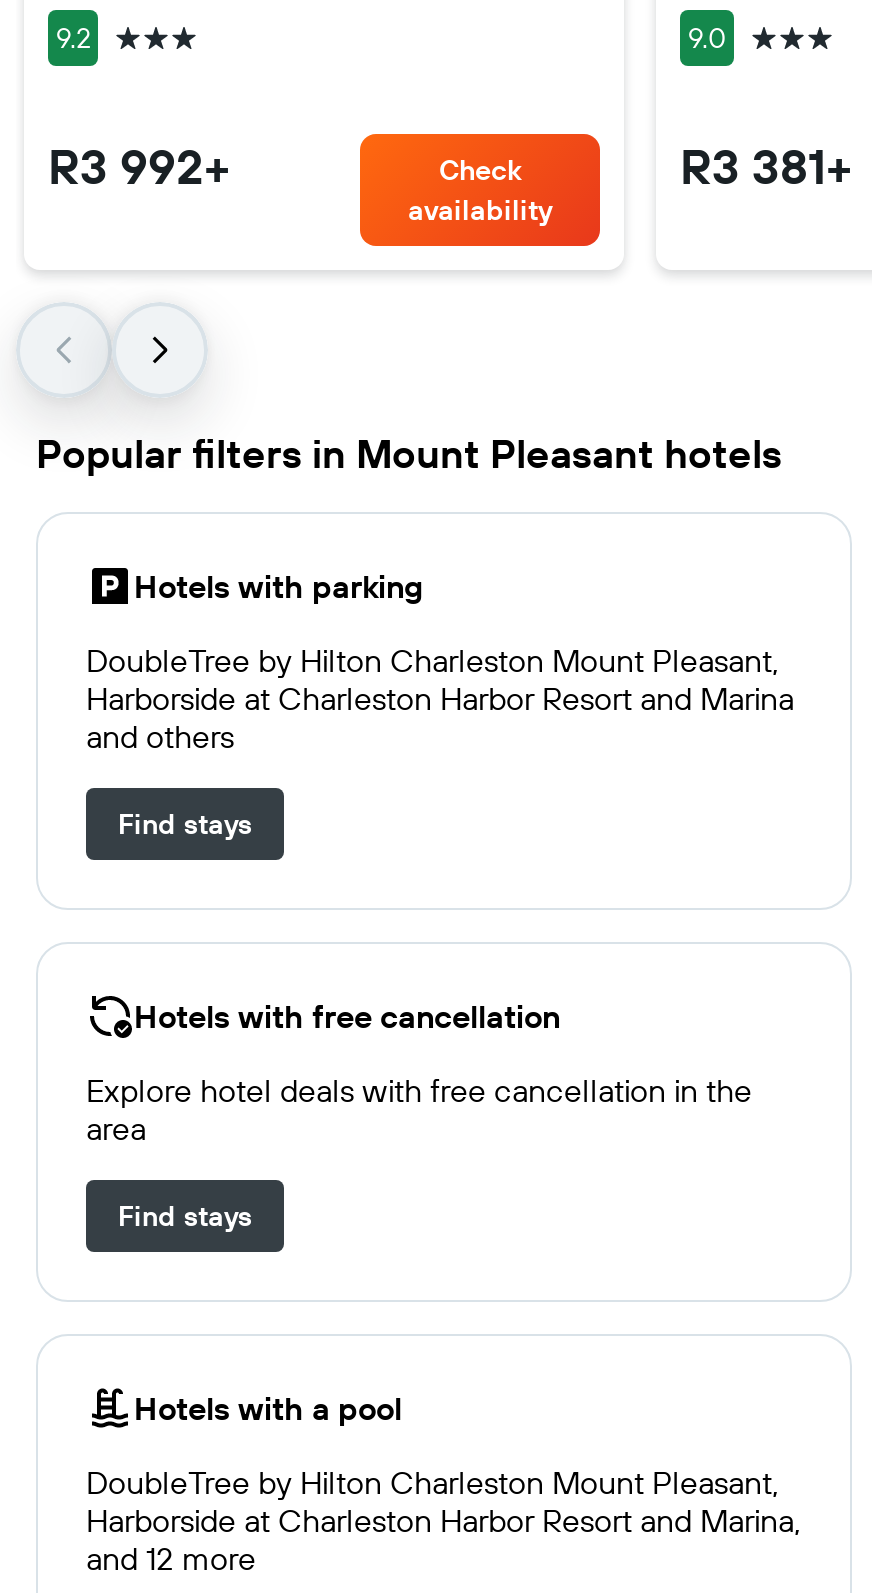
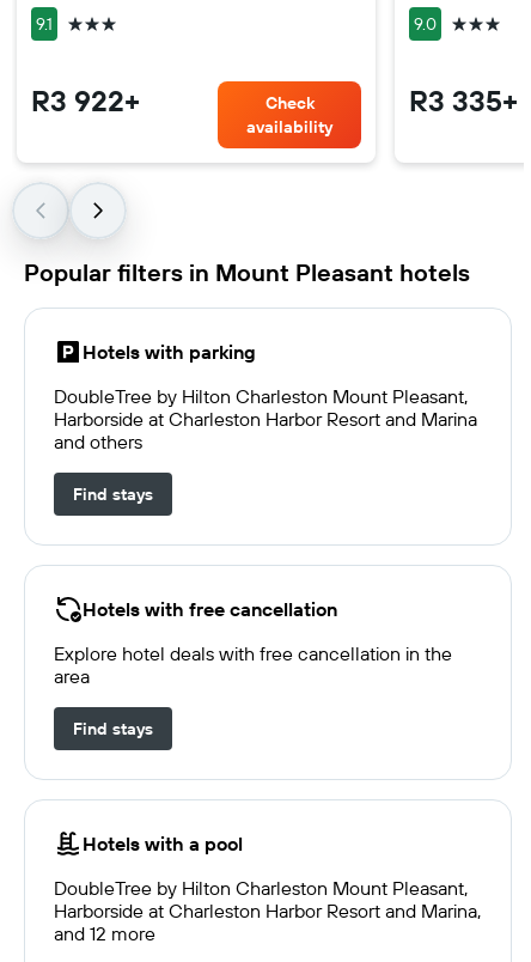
[56,20,90,56] 9.2 -> [36,13,53,35] 9.1
[48,136,230,196] R3 992+ -> [31,83,140,118] R3 922+
[680,136,852,196] R3 381+ -> [409,83,518,118] R3 335+

